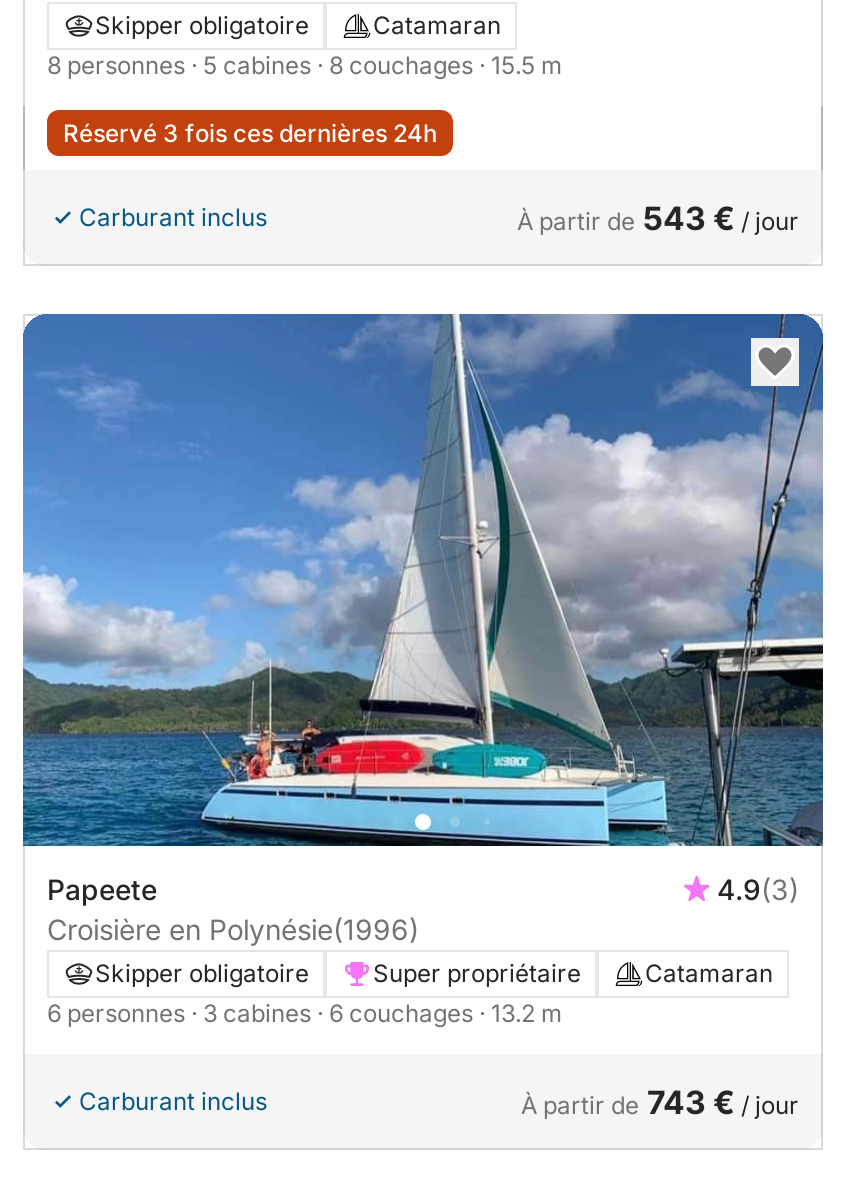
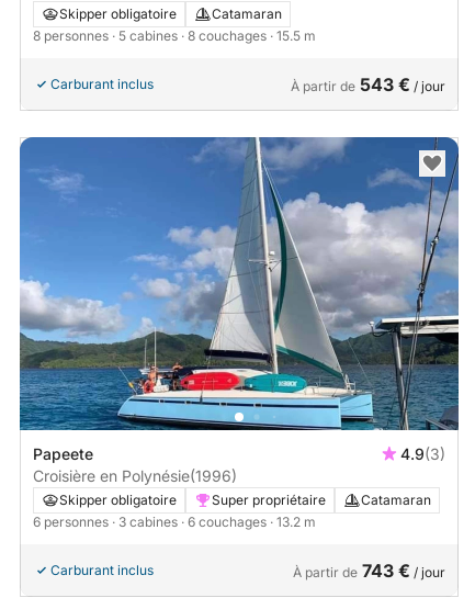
[63,117,437,147] Réservé 3 fois ces dernières 24h -> none

